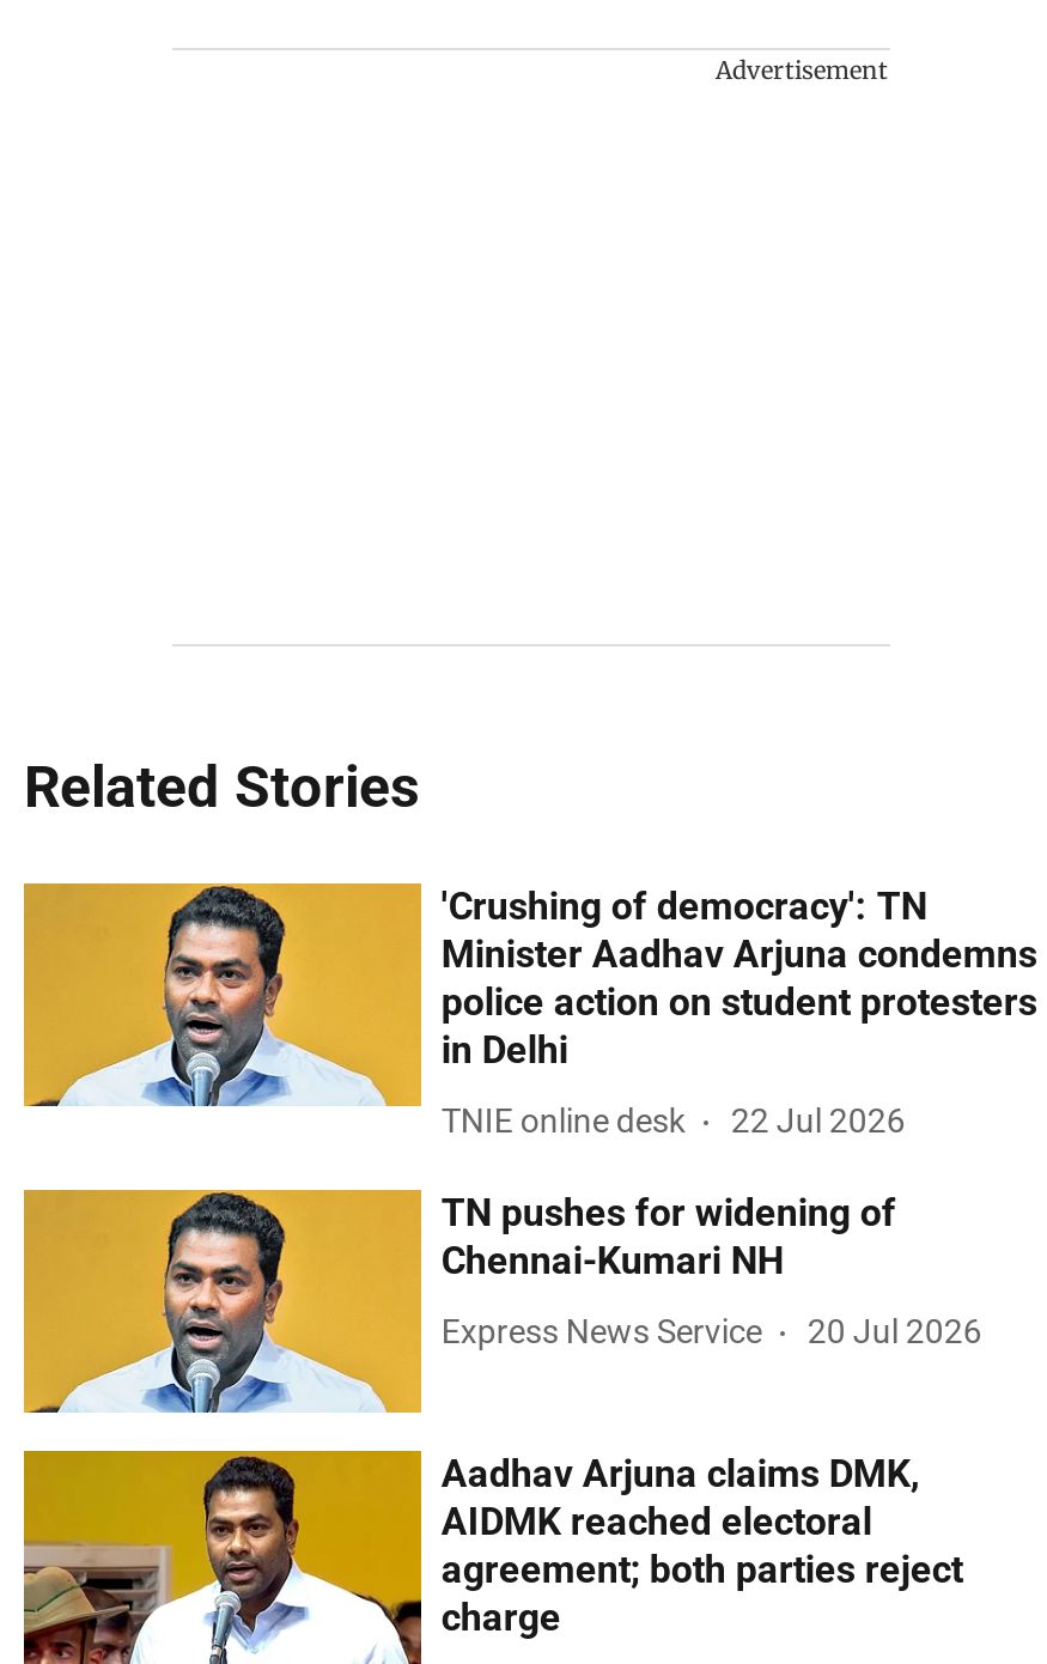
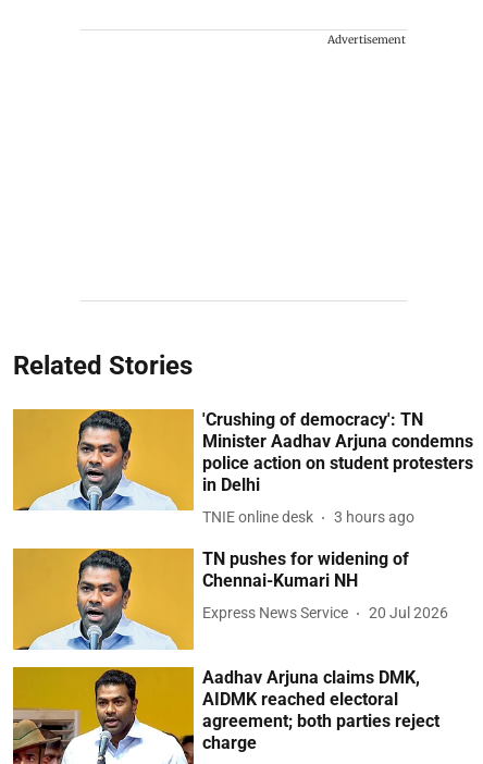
[441,1101,906,1140] TNIE online desk 22 Jul 2026 -> [203,508,415,526] TNIE online desk 3 hours ago

